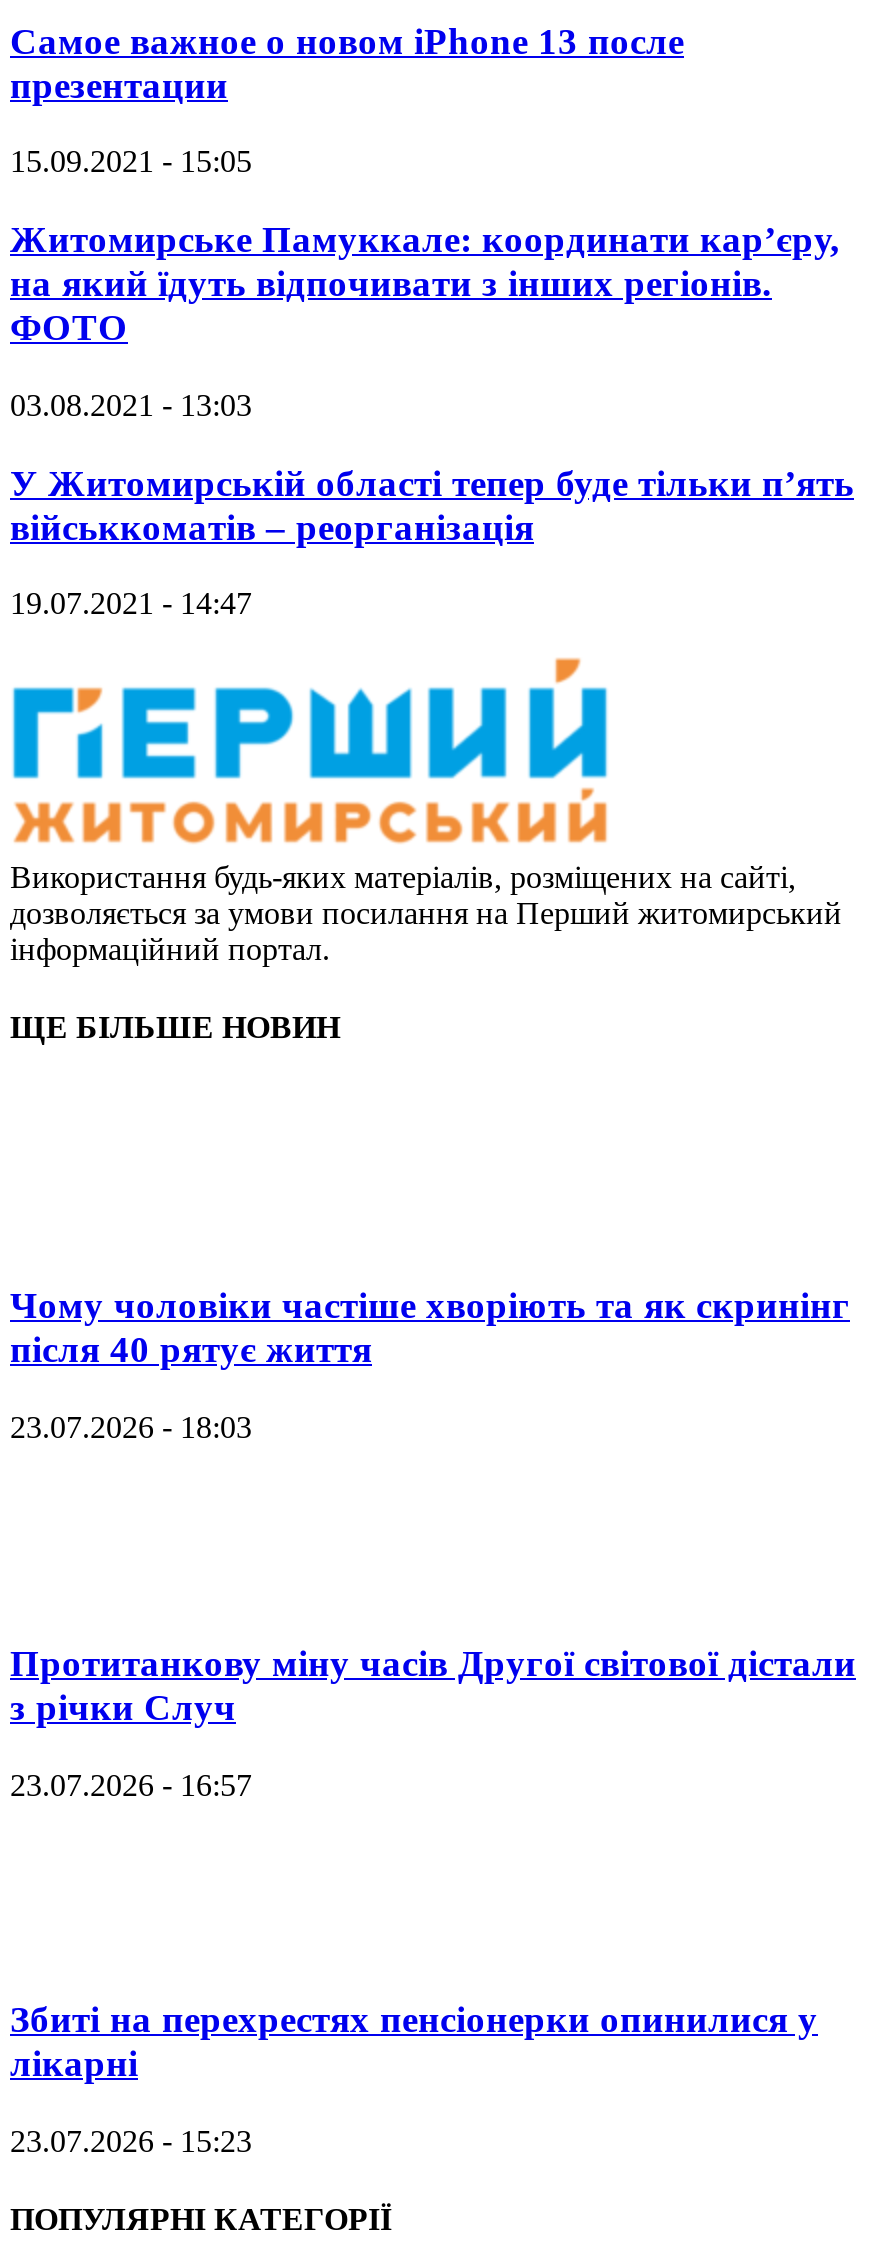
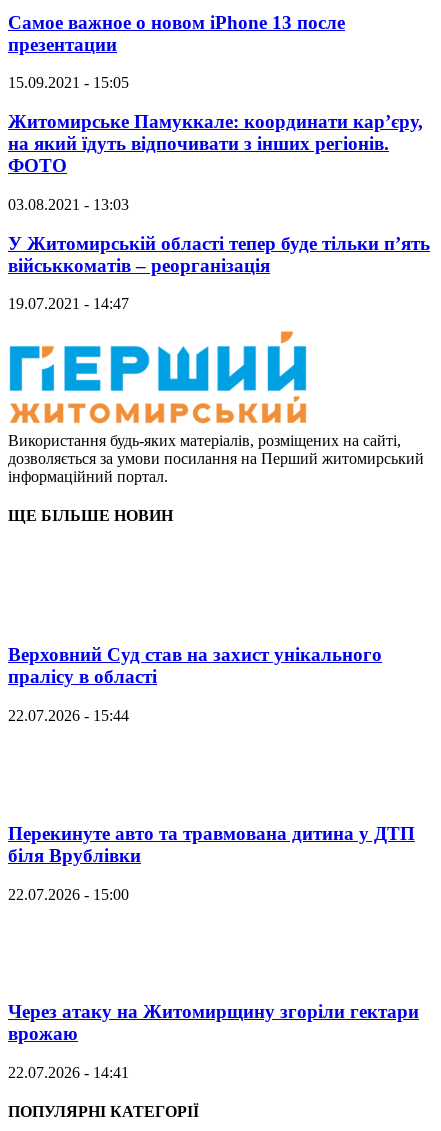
[10,1285,850,1371] Чому чоловіки частіше хворіють та як скринінг | після 40 рятує життя -> [8,644,382,687] Верховний Суд став на захист унікального | пралісу в області
[10,1410,252,1444] 23.07.2026 - 18:03 -> [8,707,129,724] 22.07.2026 - 15:44
[10,1642,856,1728] Протитанкову міну часів Другої світової дістали | з річки Случ -> [8,823,415,866] Перекинуте авто та травмована дитина у ДТП | біля Врублівки
[10,1767,252,1801] 23.07.2026 - 16:57 -> [8,886,129,903] 22.07.2026 - 15:00
[10,1999,818,2085] Збиті на перехрестях пенсіонерки опинилися у | лікарні -> [8,1001,419,1044] Через атаку на Житомирщину згоріли гектари | врожаю
[10,2124,252,2158] 23.07.2026 - 15:23 -> [8,1064,129,1081] 22.07.2026 - 14:41

